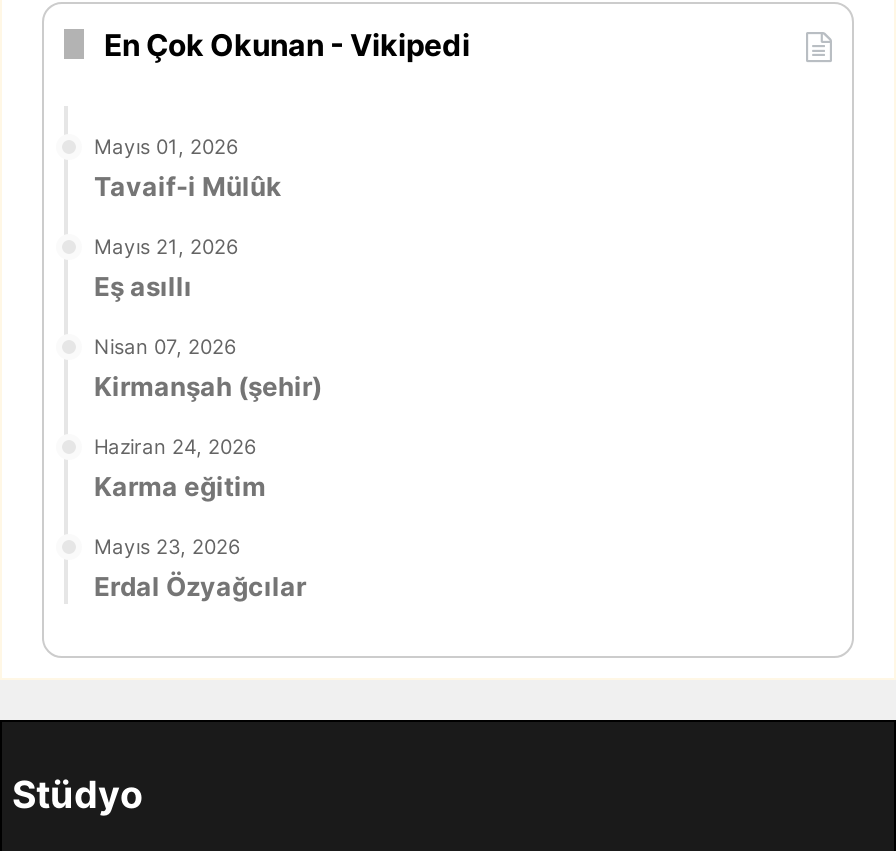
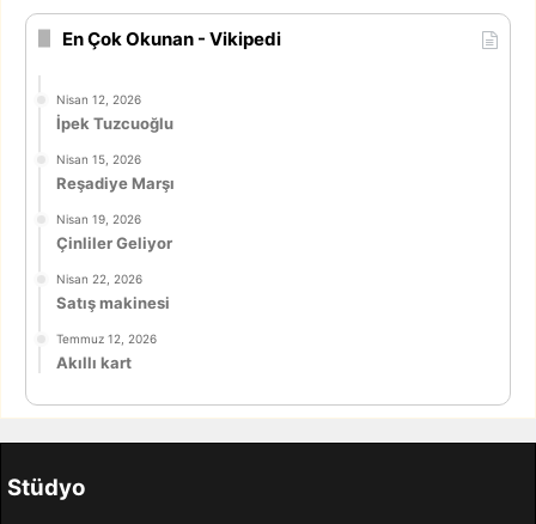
[94,134,282,202] Mayıs 01, 2026 | Tavaif-i Mülûk -> [56,92,173,133] Nisan 12, 2026 | İpek Tuzcuoğlu
[94,234,238,302] Mayıs 21, 2026 | Eş asıllı -> [56,152,175,192] Nisan 15, 2026 | Reşadiye Marşı
[94,333,322,401] Nisan 07, 2026 | Kirmanşah (şehir) -> [56,211,172,252] Nisan 19, 2026 | Çinliler Geliyor
[94,433,266,501] Haziran 24, 2026 | Karma eğitim -> [56,271,170,312] Nisan 22, 2026 | Satış makinesi
[94,533,306,601] Mayıs 23, 2026 | Erdal Özyağcılar -> [56,331,157,371] Temmuz 12, 2026 | Akıllı kart

